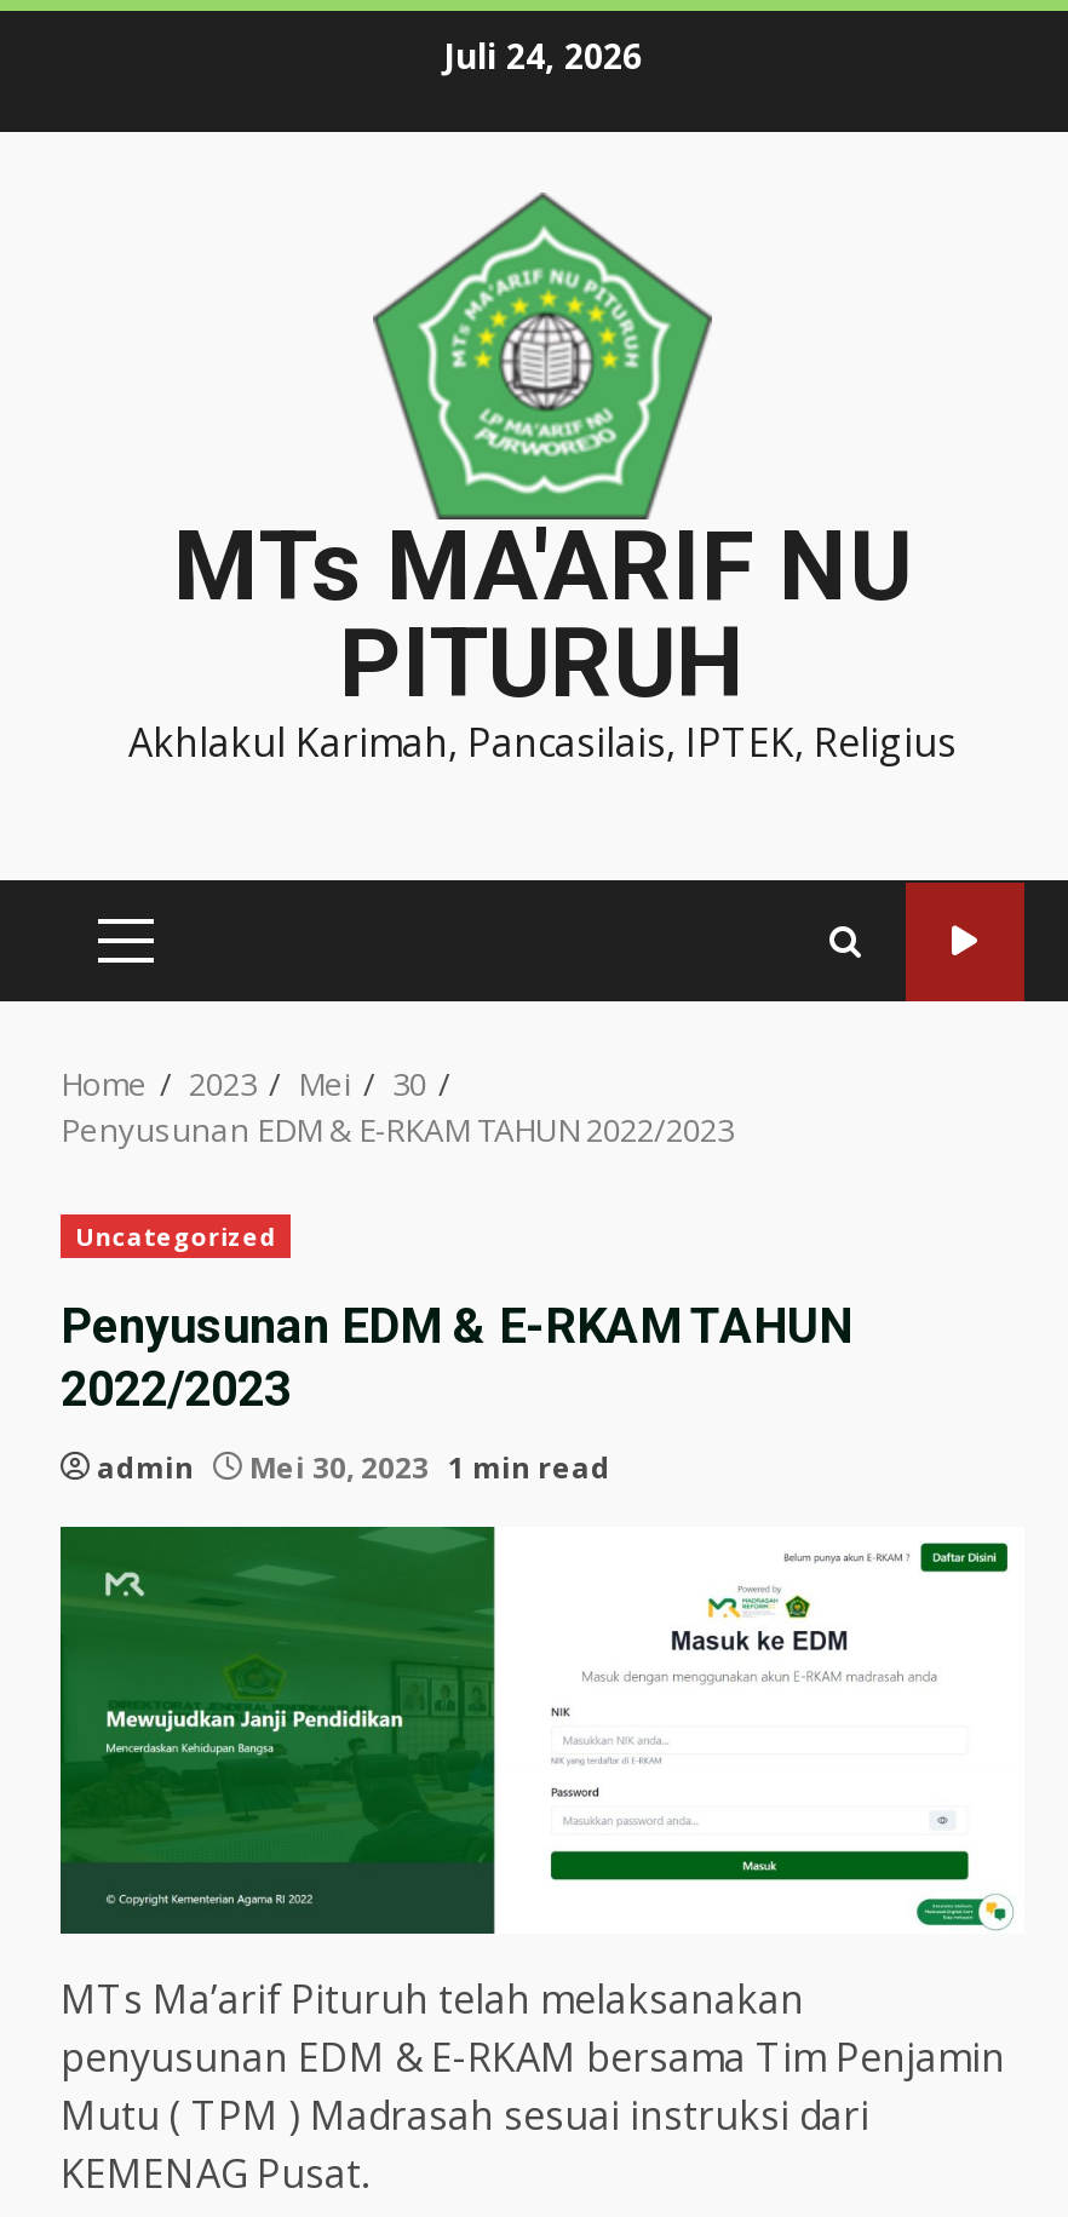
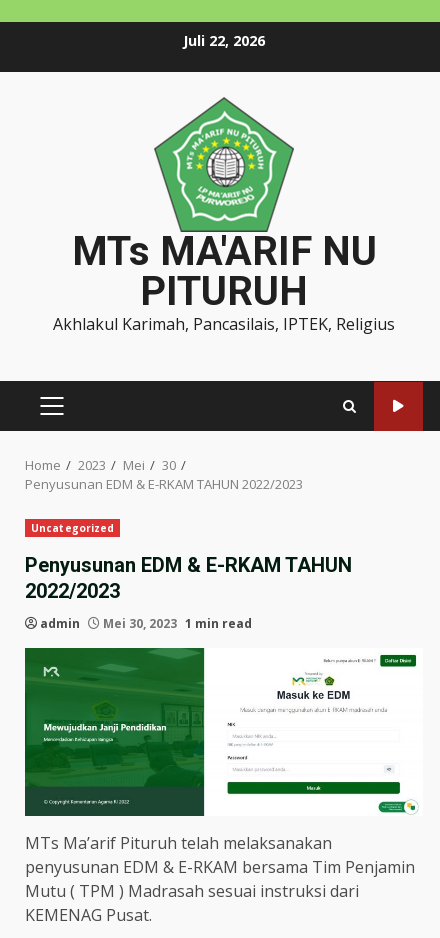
[443,31,642,77] Juli 24, 2026 -> [183,30,265,49] Juli 22, 2026

